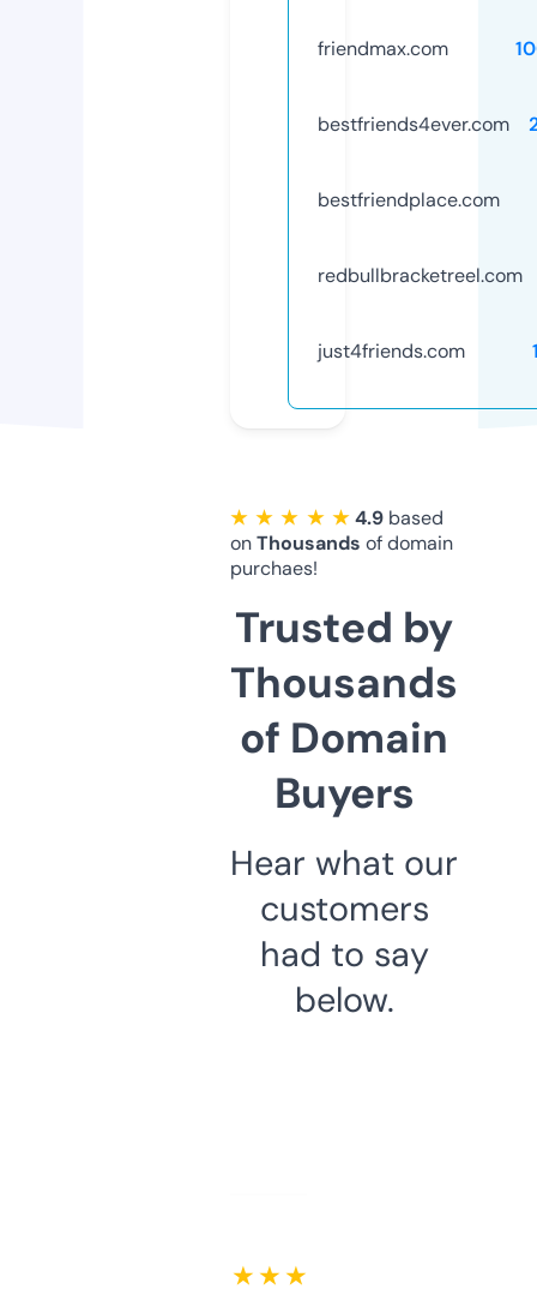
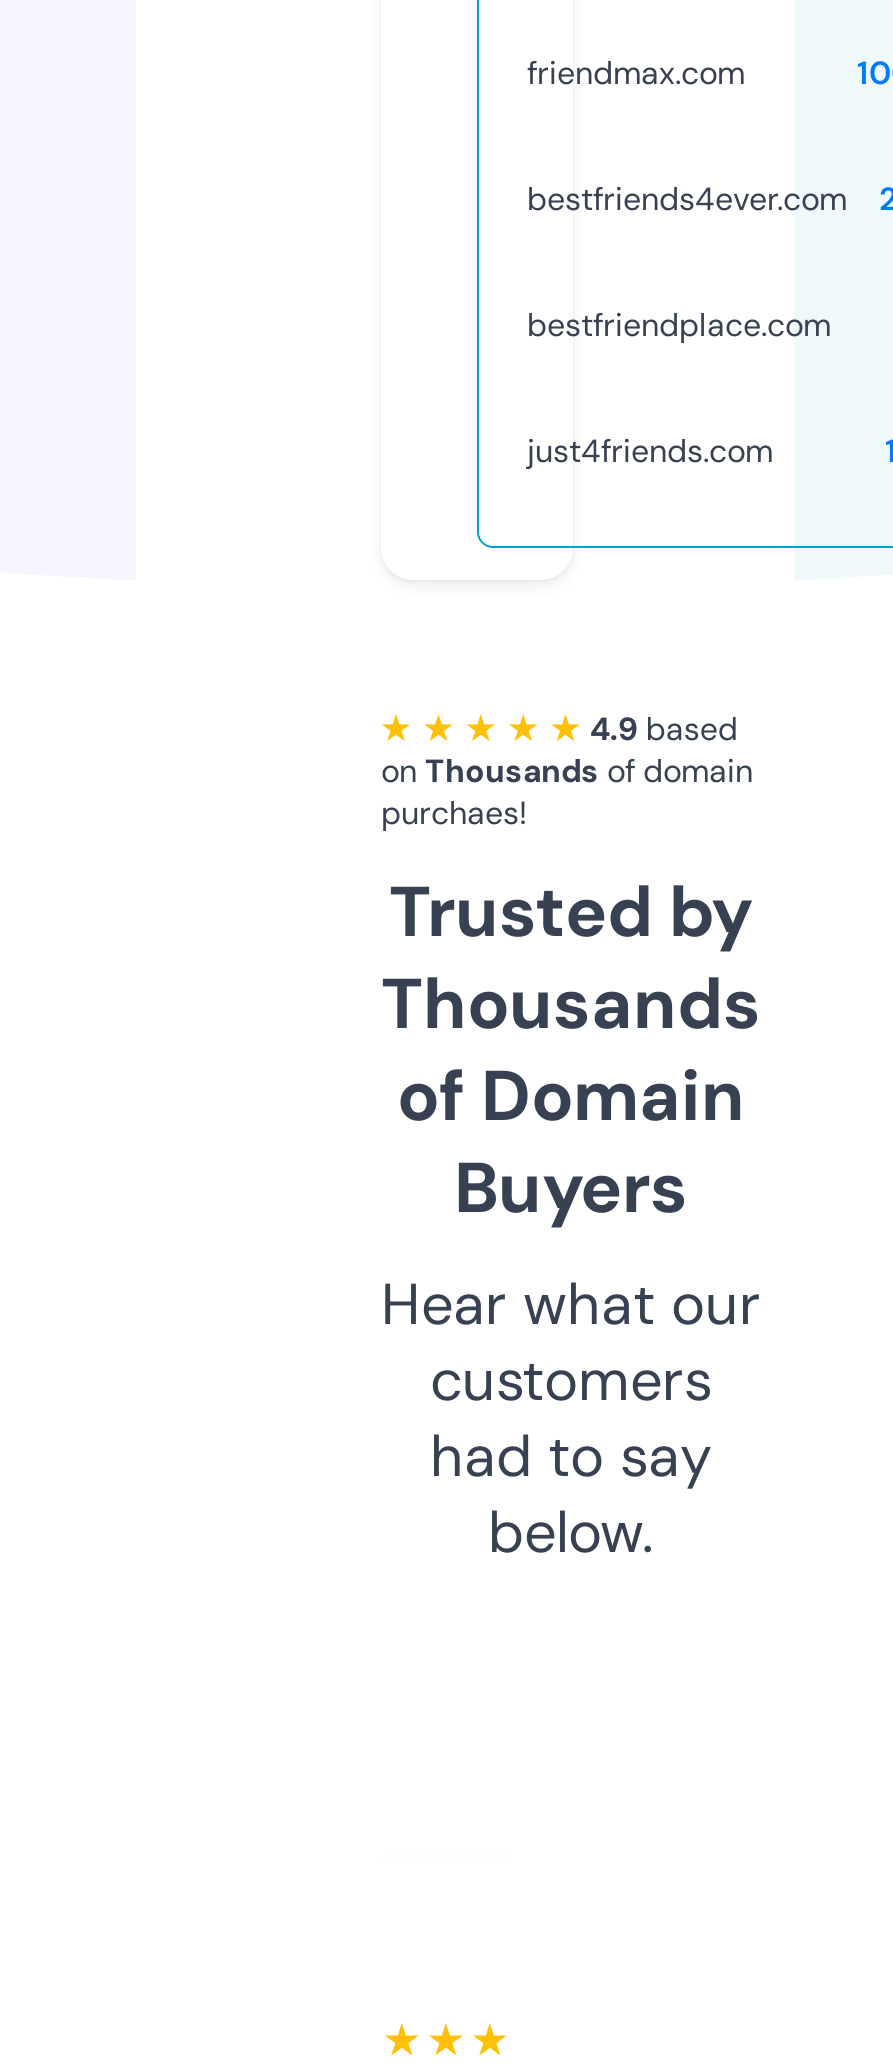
[318,263,523,288] redbullbracketreel.com -> none
moved [230,338,465,1022] -> [381,430,773,1570]: just4friends.com | on Thousands of domain | purchaes! | ... | had to say | below.

